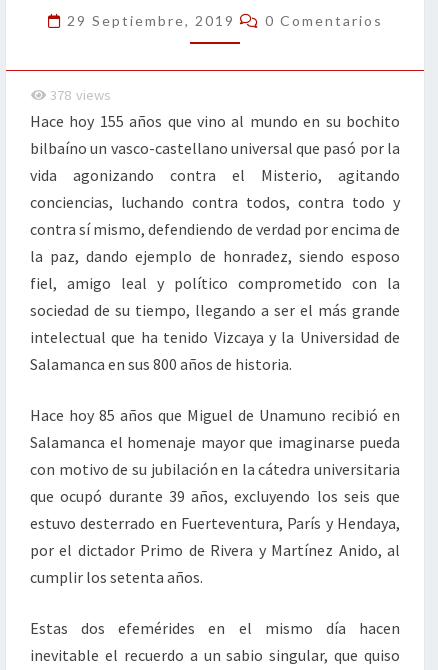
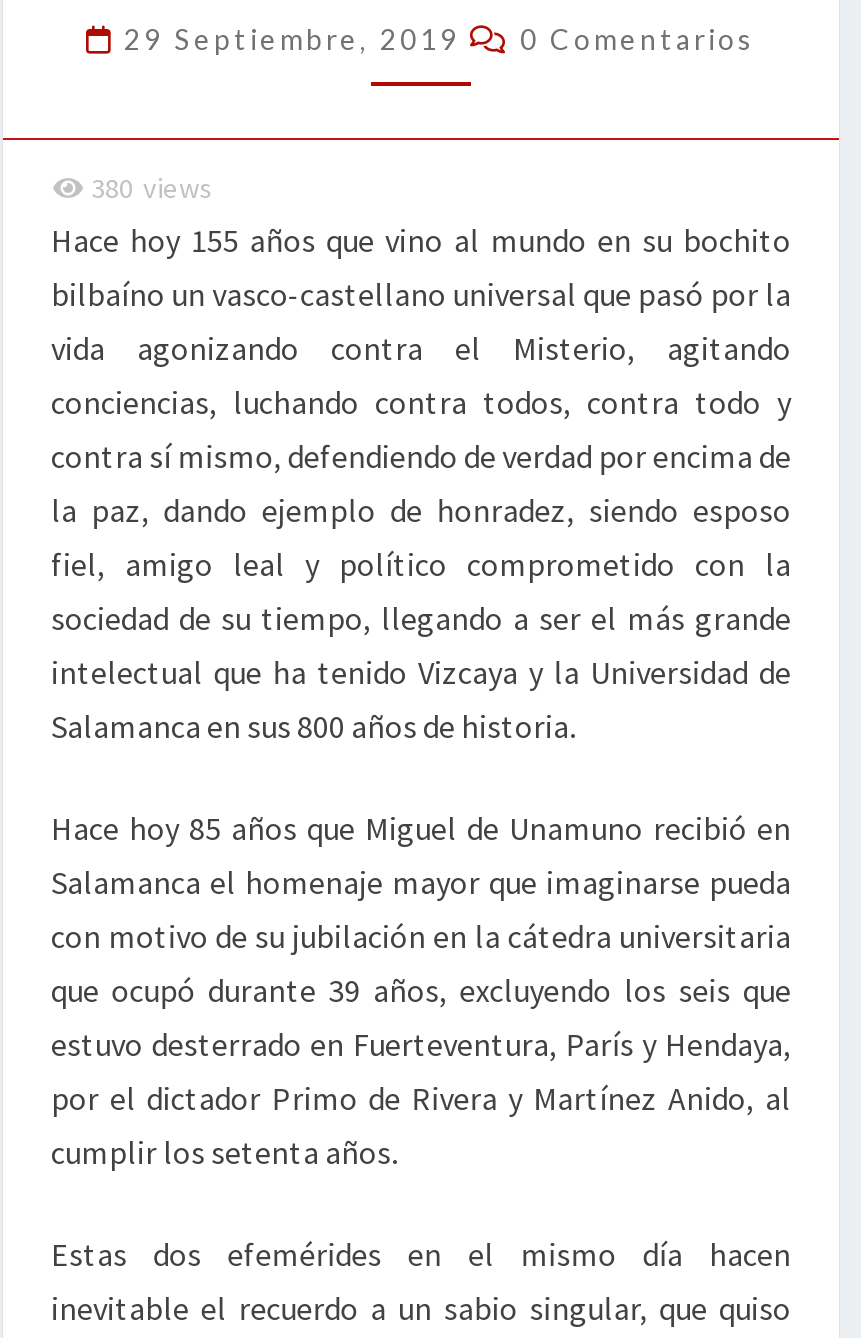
[50,86,111,104] 378 views -> [91,170,213,206] 380 views

